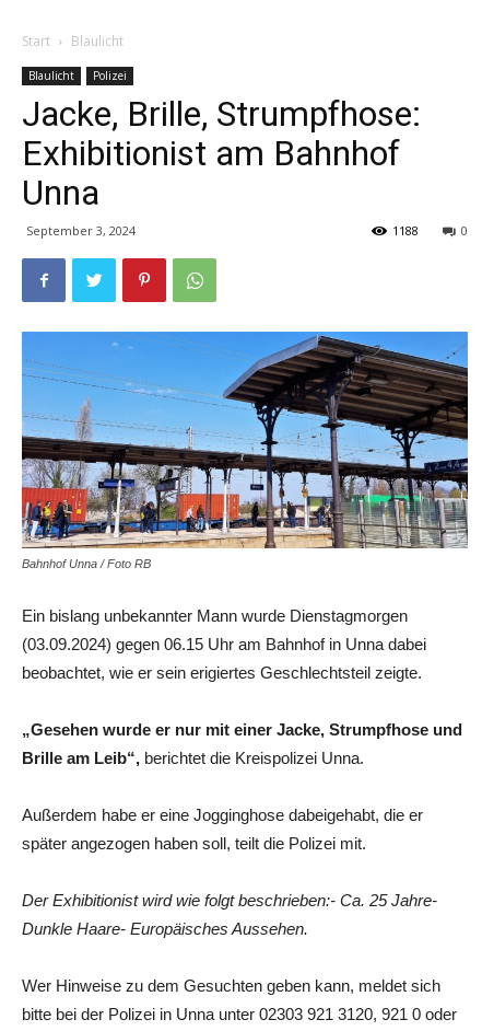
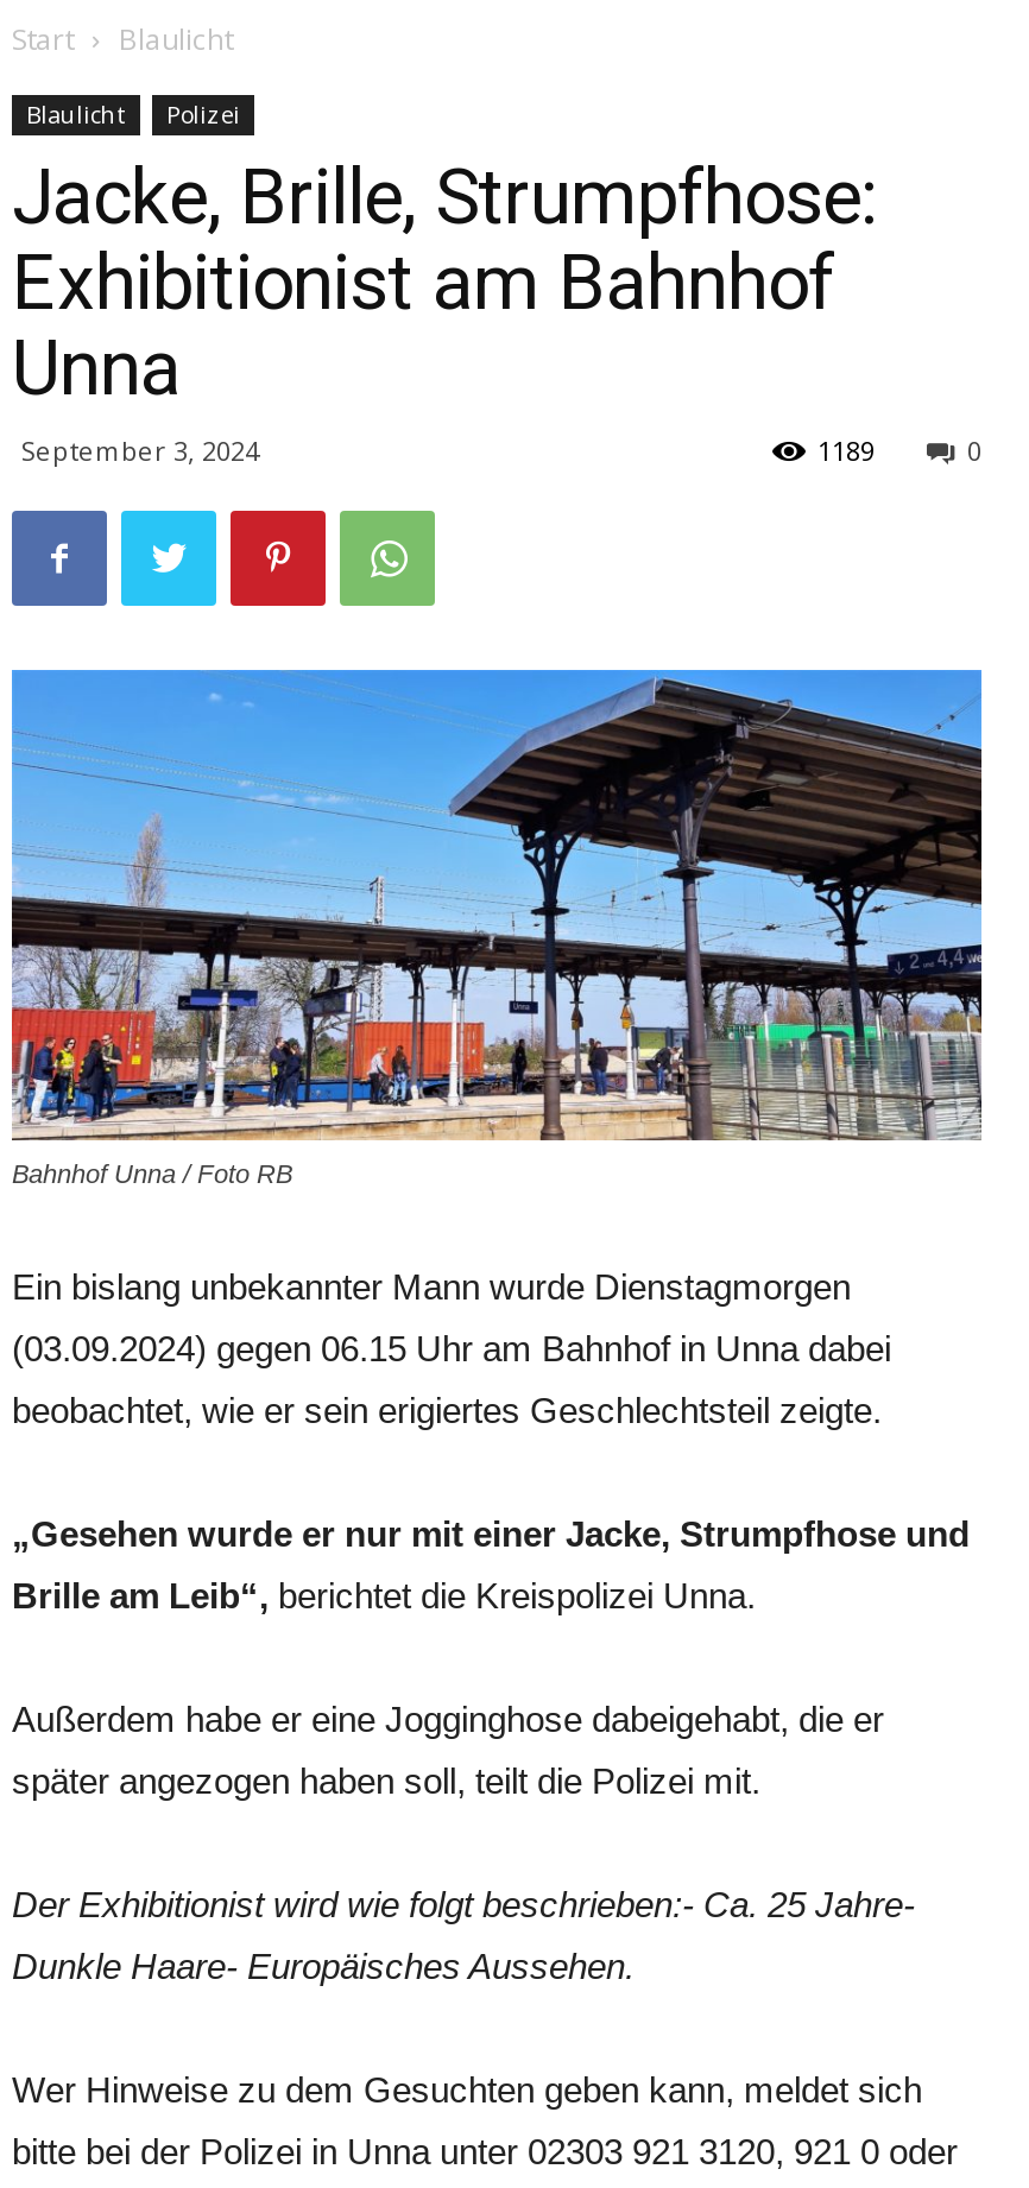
[392,222,419,239] 1188 -> [817,432,875,468] 1189

